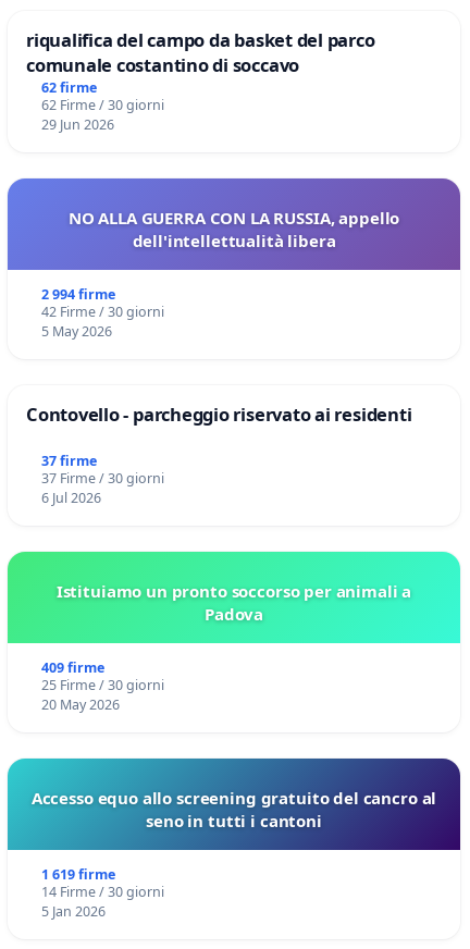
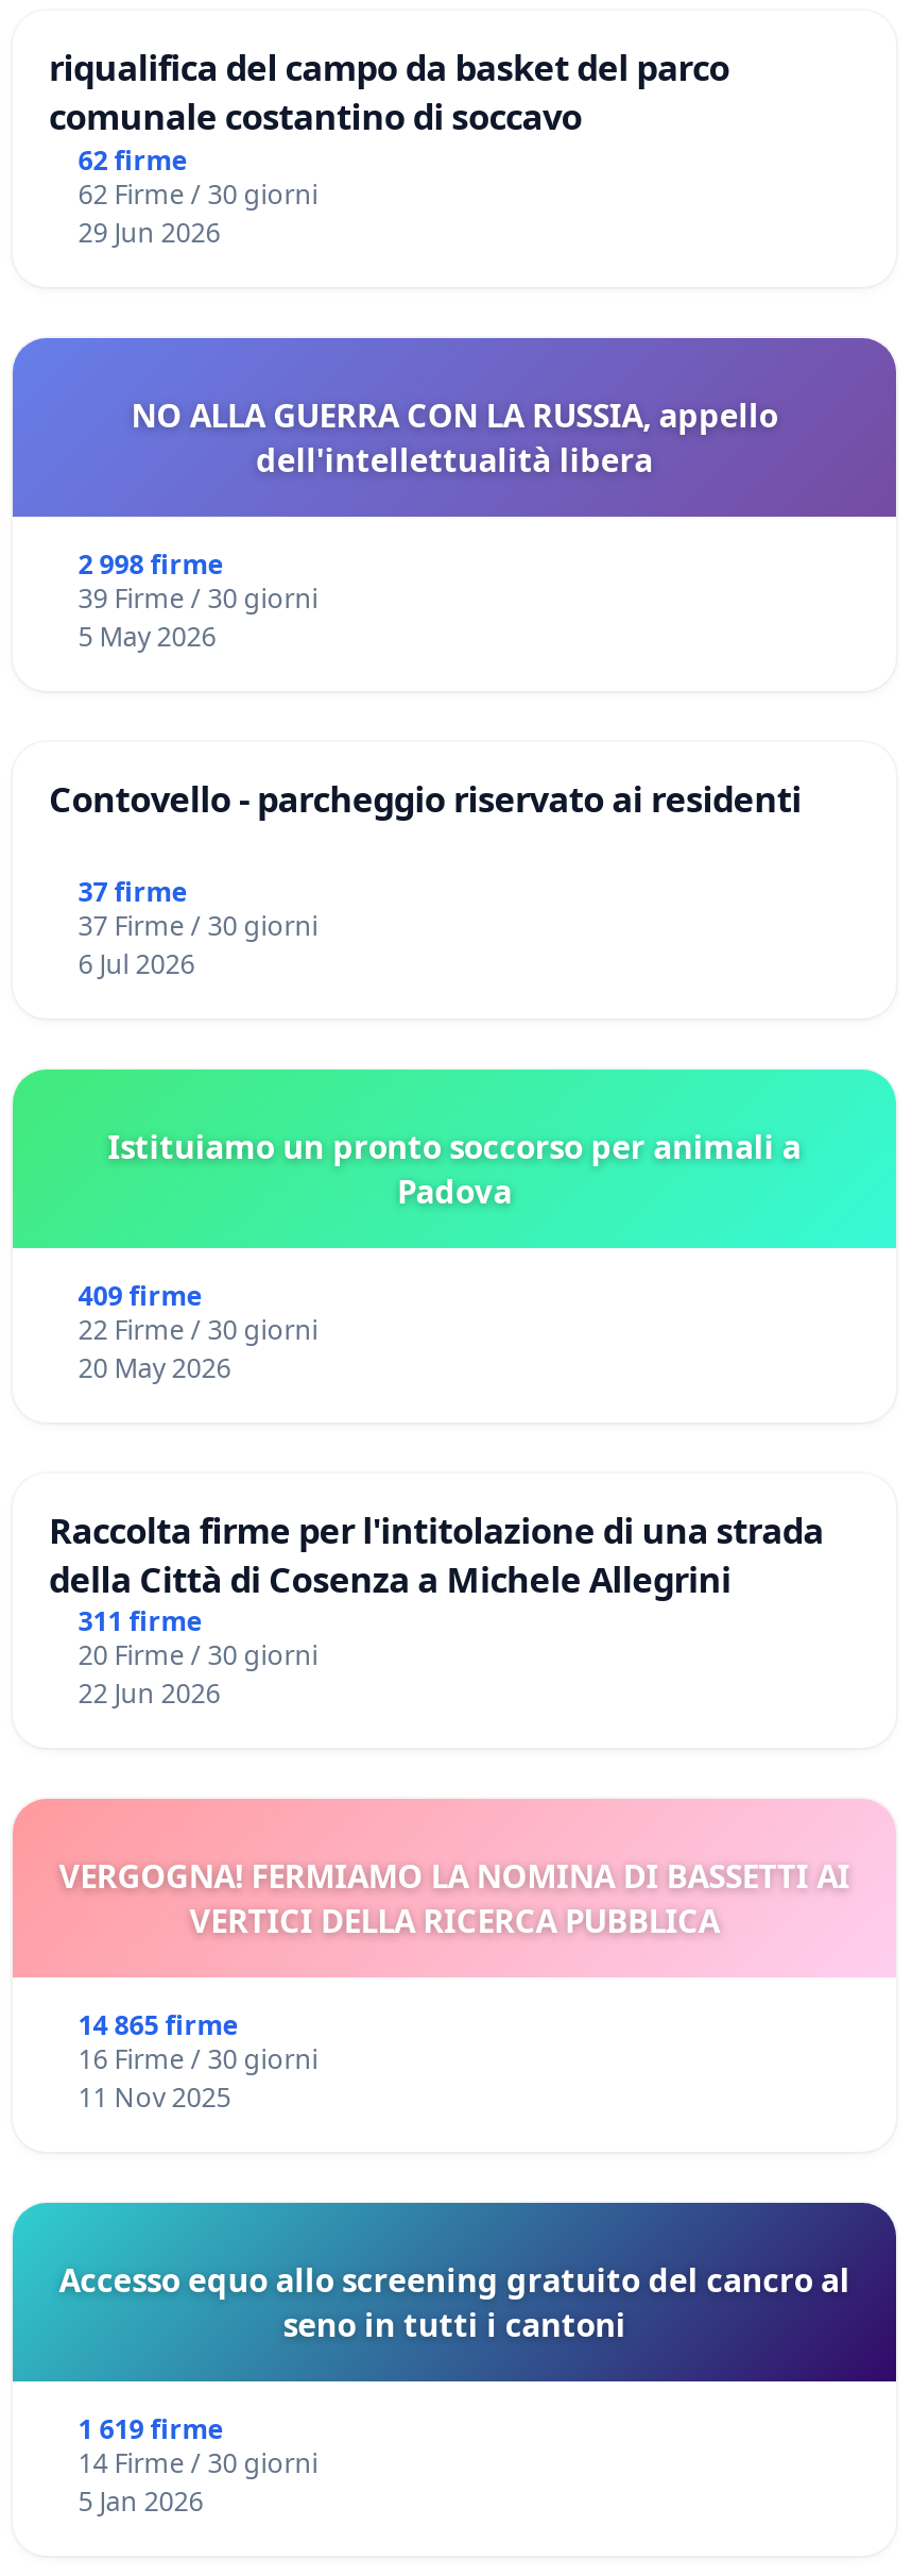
[41,285,115,303] 2 994 firme -> [78,546,223,582] 2 998 firme
[41,302,164,321] 42 Firme / 30 giorni -> [78,580,318,616] 39 Firme / 30 giorni
[41,676,164,695] 25 Firme / 30 giorni -> [78,1311,318,1347] 22 Firme / 30 giorni
none -> [11,1797,896,2116] [image] | VERGOGNA! FERMIAMO LA NOMINA DI BASSETTI AI | VERTICI DELLA RICERCA PUBBLICA | 14 865 firme | 16 Firme / 30 giorni | 11 Nov 2025
none -> [49,1504,824,1712] Raccolta firme per l'intitolazione di una strada | della Città di Cosenza a Michele Allegrini | 311 firme | 20 Firme / 30 giorni | 22 Jun 2026

